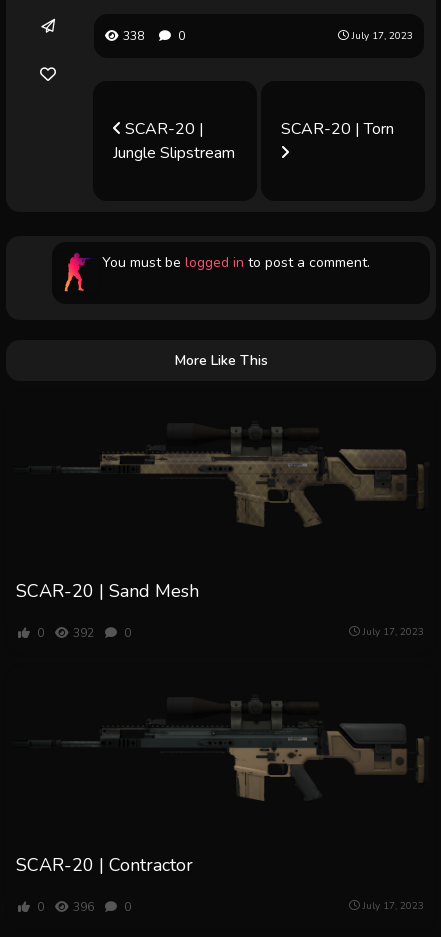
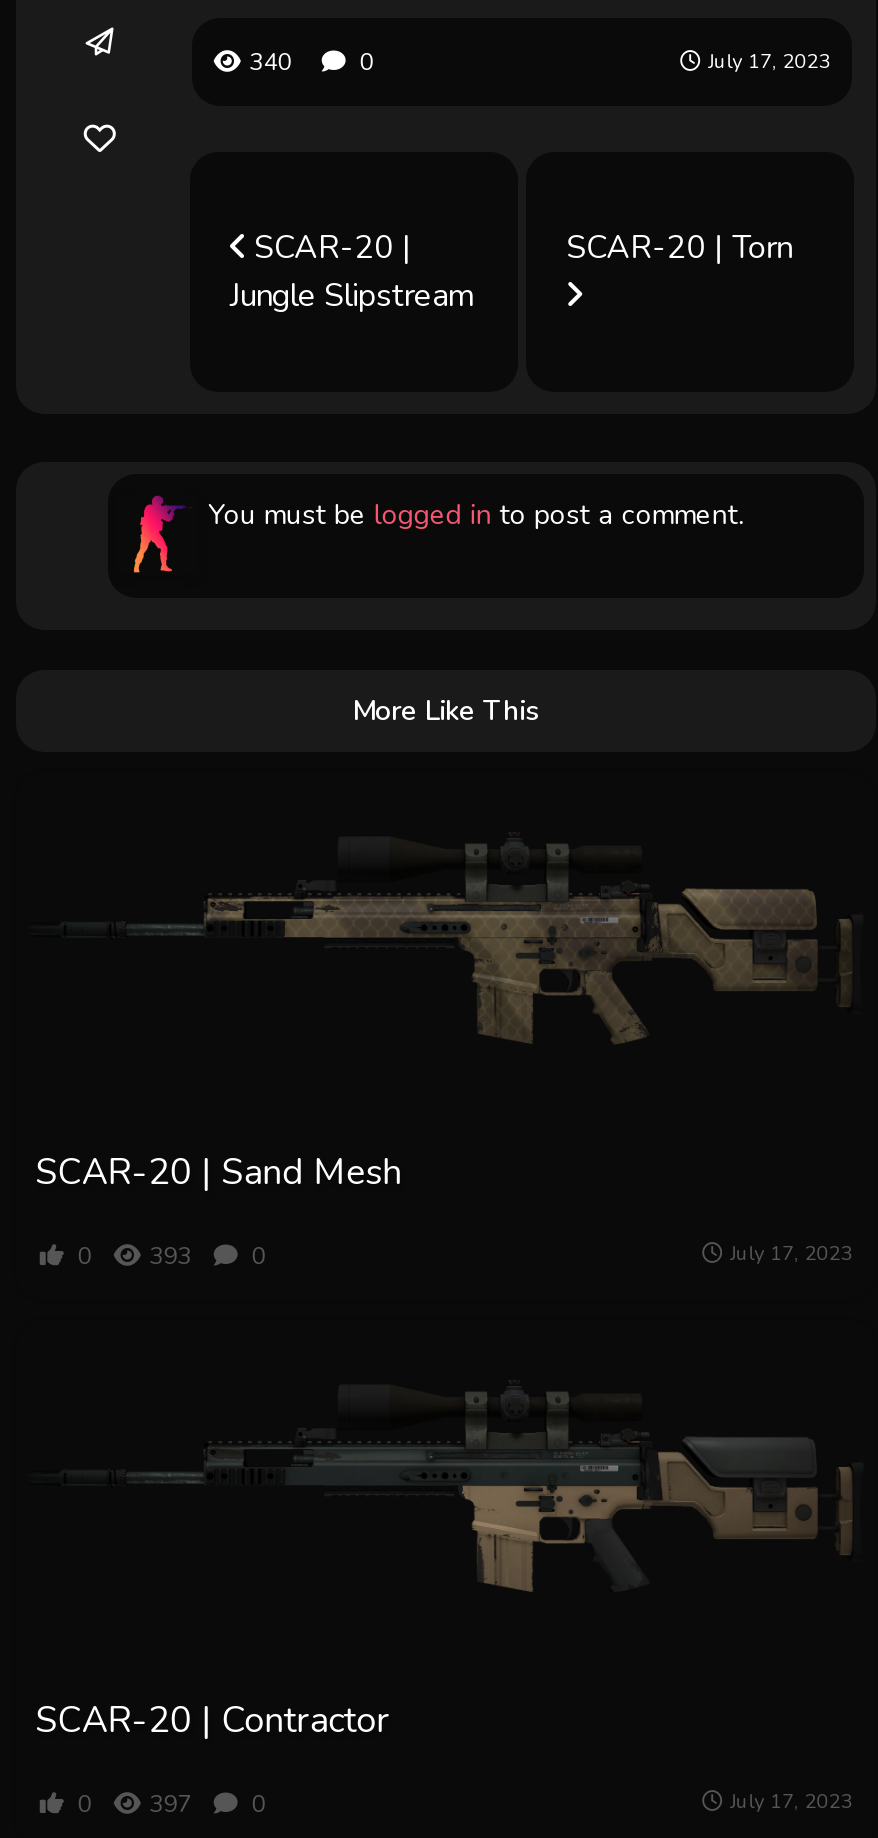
[123,28,185,44] 338 0 -> [250,45,374,77] 340 0
[34,625,131,641] 0 392 0 -> [72,1239,266,1271] 0 393 0
[34,899,131,915] 0 396 0 -> [72,1787,266,1819] 0 397 0

